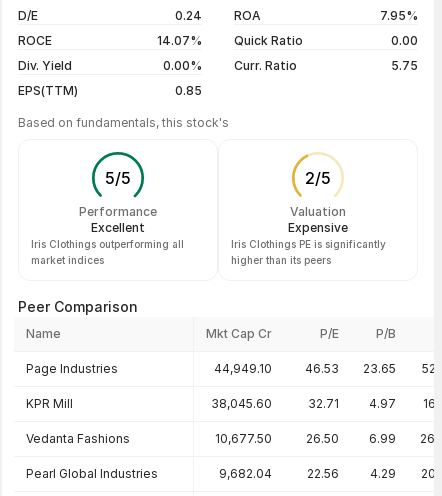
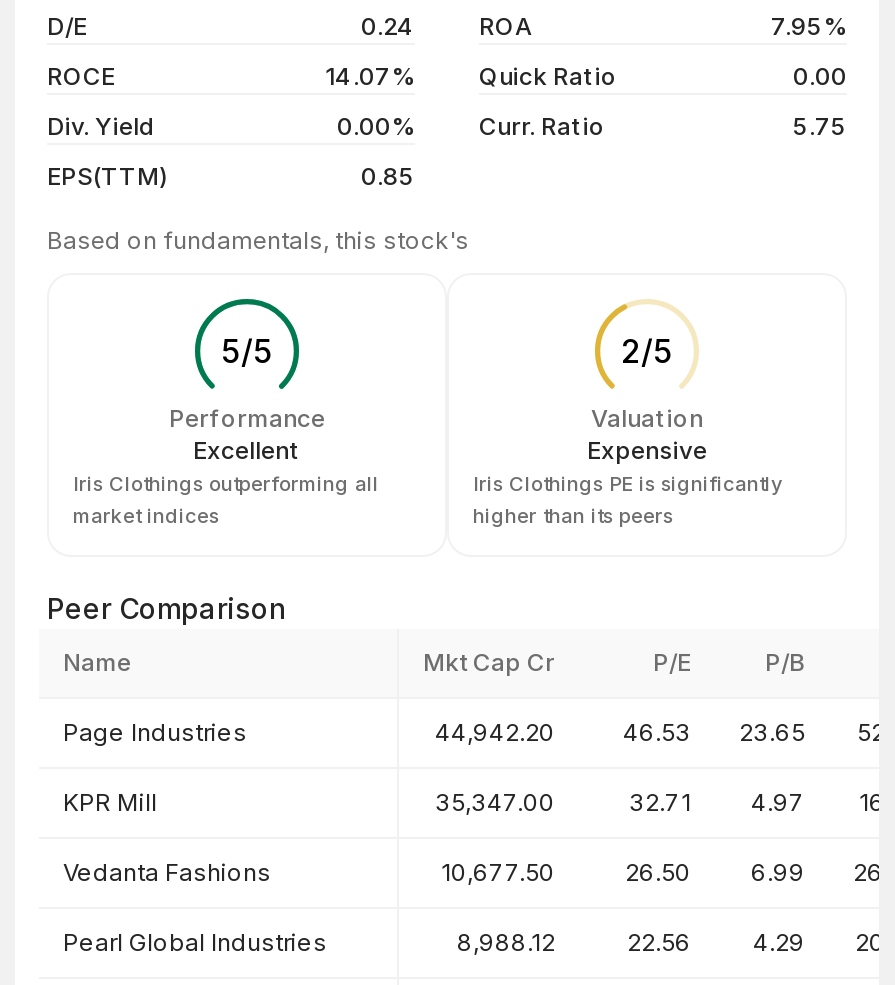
[214,361,272,376] 44,949.10 -> [435,717,555,747] 44,942.20
[211,396,272,411] 38,045.60 -> [435,787,555,817] 35,347.00
[219,466,272,481] 9,682.04 -> [457,927,555,957] 8,988.12

